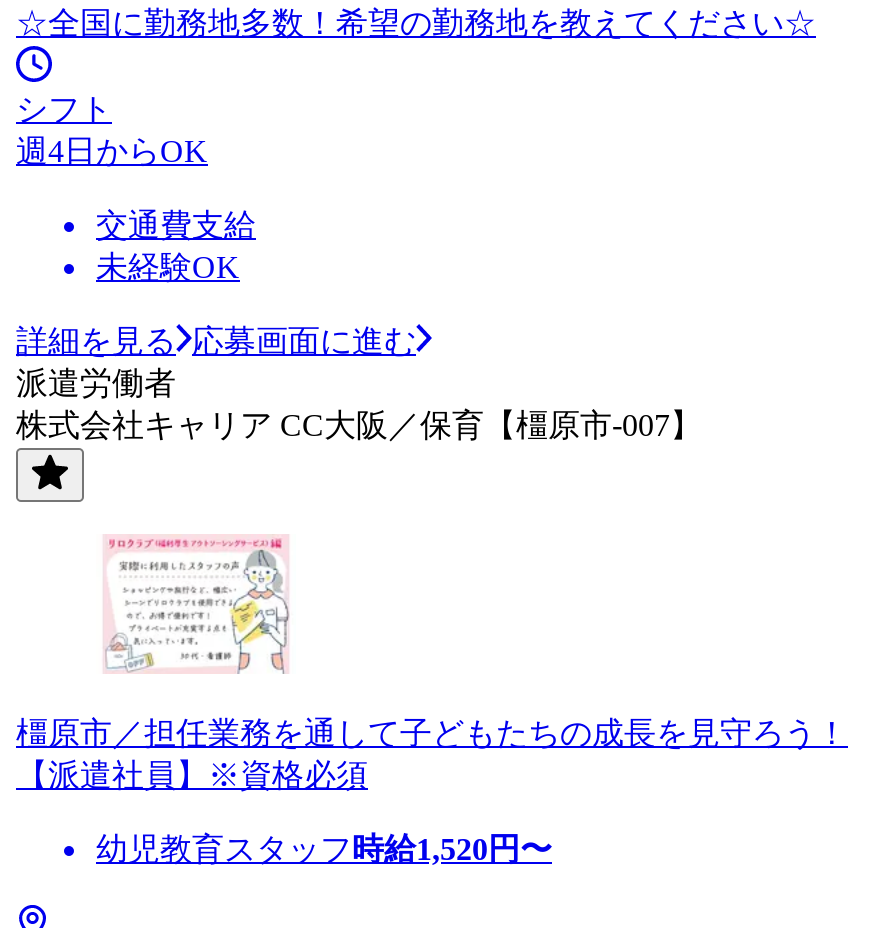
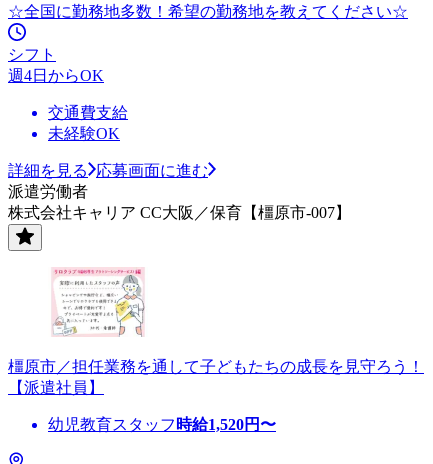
[16,758,368,792] 【派遣社員】※資格必須 -> [8,379,104,396] 【派遣社員】

